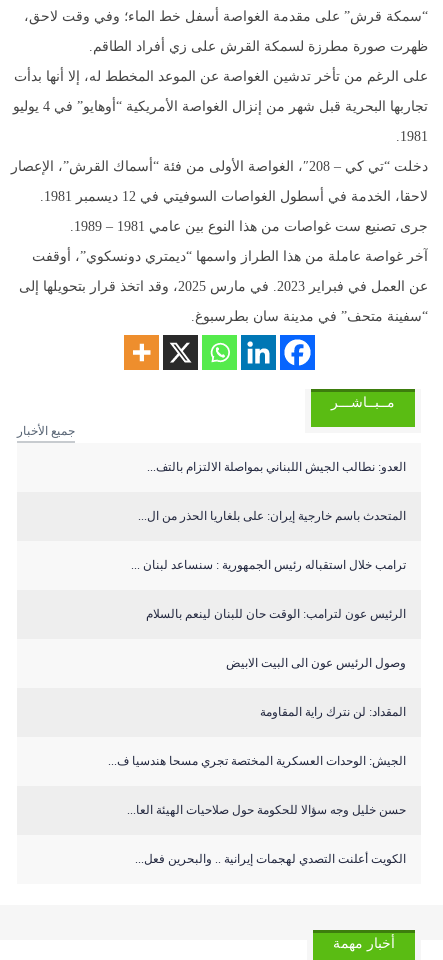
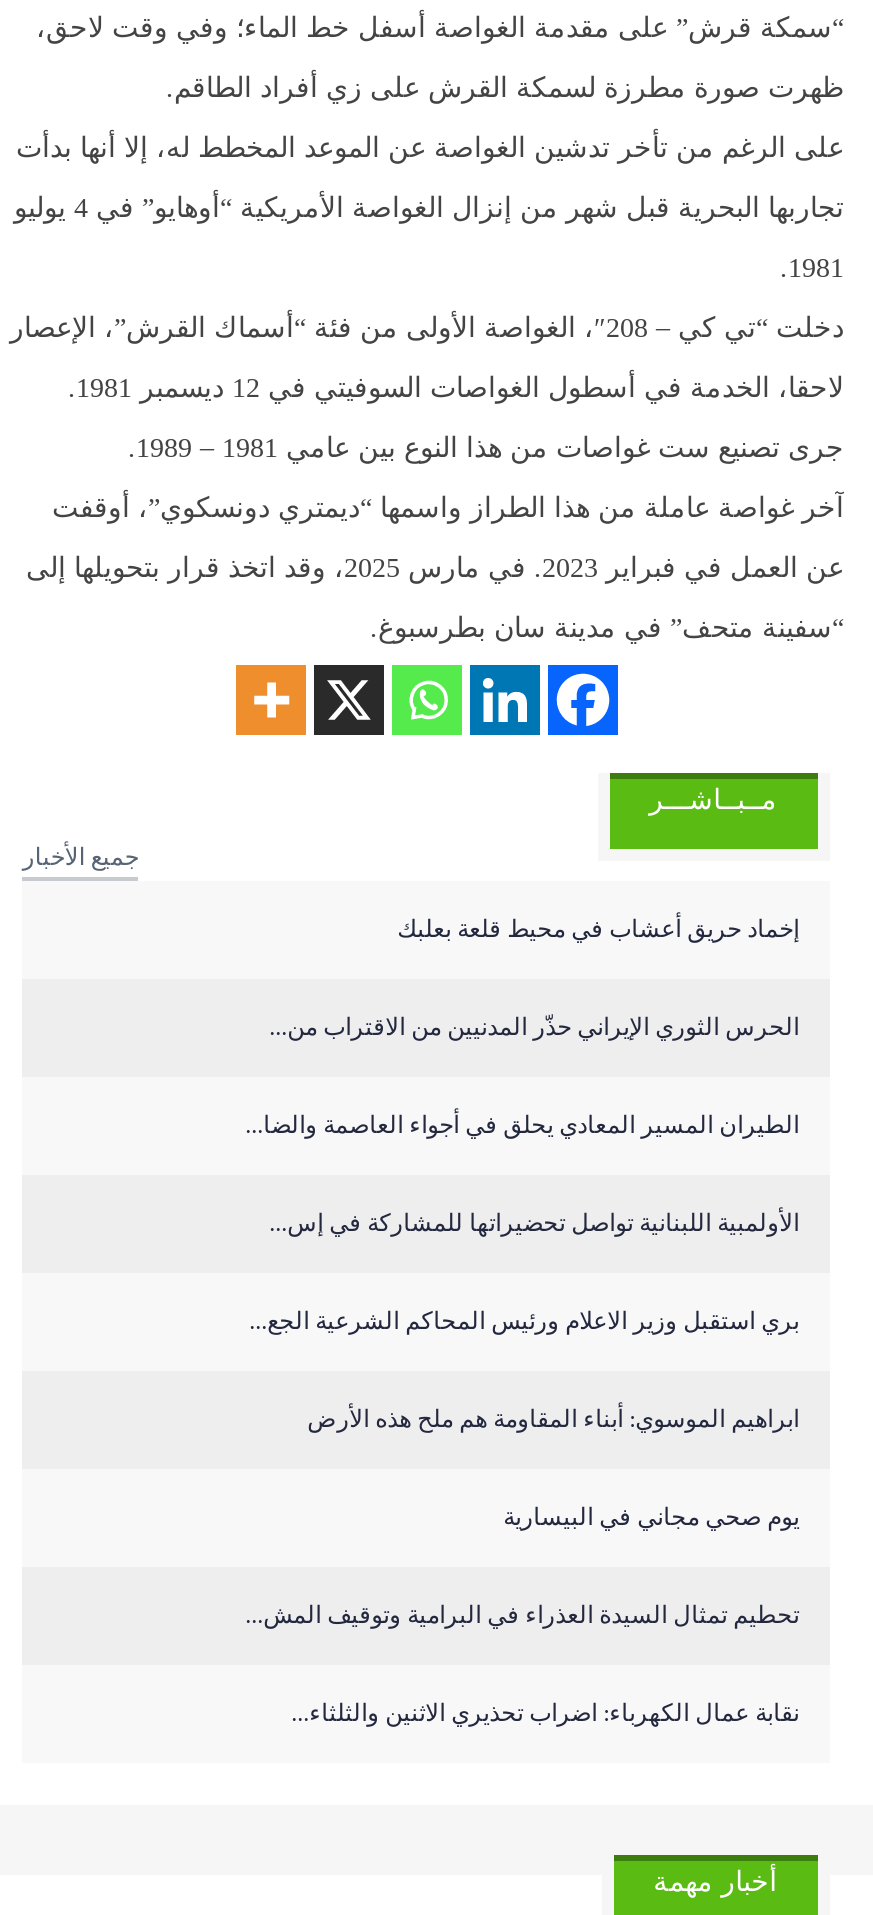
[147,460,406,474] العدو: نطالب الجيش اللبناني بمواصلة الالتزام بالتف... -> [397,915,799,943] إخماد حريق أعشاب في محيط قلعة بعلبك
[138,509,406,523] المتحدث باسم خارجية إيران: على بلغاريا الحذر من ال... -> [269,1013,799,1041] الحرس الثوري الإيراني حذّر المدنيين من الاقتراب من...
[131,558,406,572] ترامب خلال استقباله رئيس الجمهورية : سنساعد لبنان ... -> [245,1111,799,1139] الطيران المسير المعادي يحلق في أجواء العاصمة والضا...
[146,607,406,621] الرئيس عون لترامب: الوقت حان للبنان لينعم بالسلام -> [269,1209,799,1237] الأولمبية اللبنانية تواصل تحضيراتها للمشاركة في إس...
[226,656,406,670] وصول الرئيس عون الى البيت الابيض -> [249,1307,799,1335] بري استقبل وزير الاعلام ورئيس المحاكم الشرعية الجع...
[260,705,406,719] المقداد: لن نترك راية المقاومة -> [307,1405,799,1433] ابراهيم الموسوي: أبناء المقاومة هم ملح هذه الأرض
[108,754,406,768] الجيش: الوحدات العسكرية المختصة تجري مسحا هندسيا ف... -> [503,1503,799,1531] يوم صحي مجاني في البيسارية
[127,803,406,817] حسن خليل وجه سؤالا للحكومة حول صلاحيات الهيئة العا... -> [245,1601,799,1629] تحطيم تمثال السيدة العذراء في البرامية وتوقيف المش...
[135,852,406,866] الكويت أعلنت التصدي لهجمات إيرانية .. والبحرين فعل... -> [291,1699,799,1727] نقابة عمال الكهرباء: اضراب تحذيري الاثنين والثلثاء...

